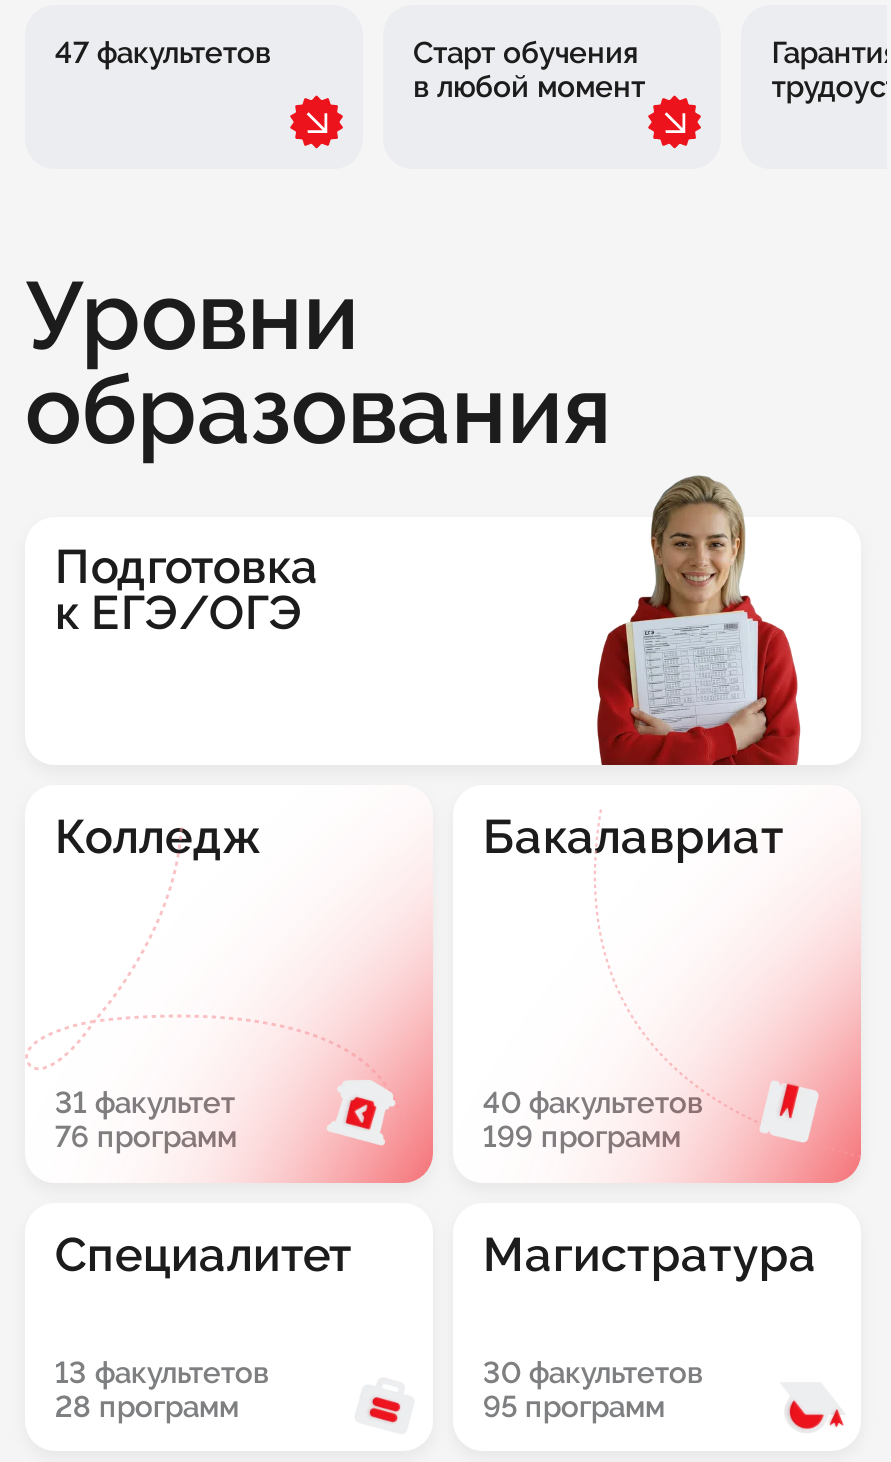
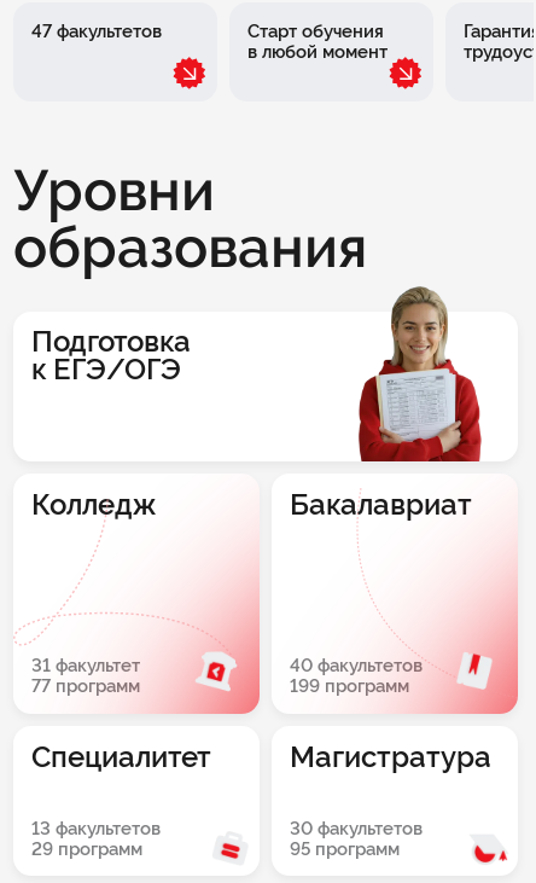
[55,1119,237,1153] 76 программ -> [31,675,140,696] 77 программ
[55,1388,239,1422] 28 программ -> [31,838,142,858] 29 программ

